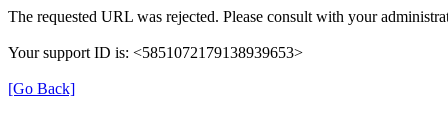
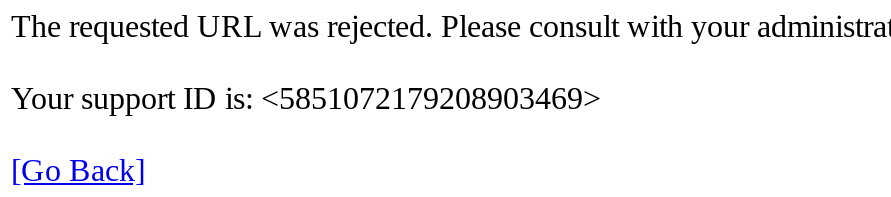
[8,44,303,61] Your support ID is: <5851072179138939653> -> [11,81,601,115] Your support ID is: <5851072179208903469>

